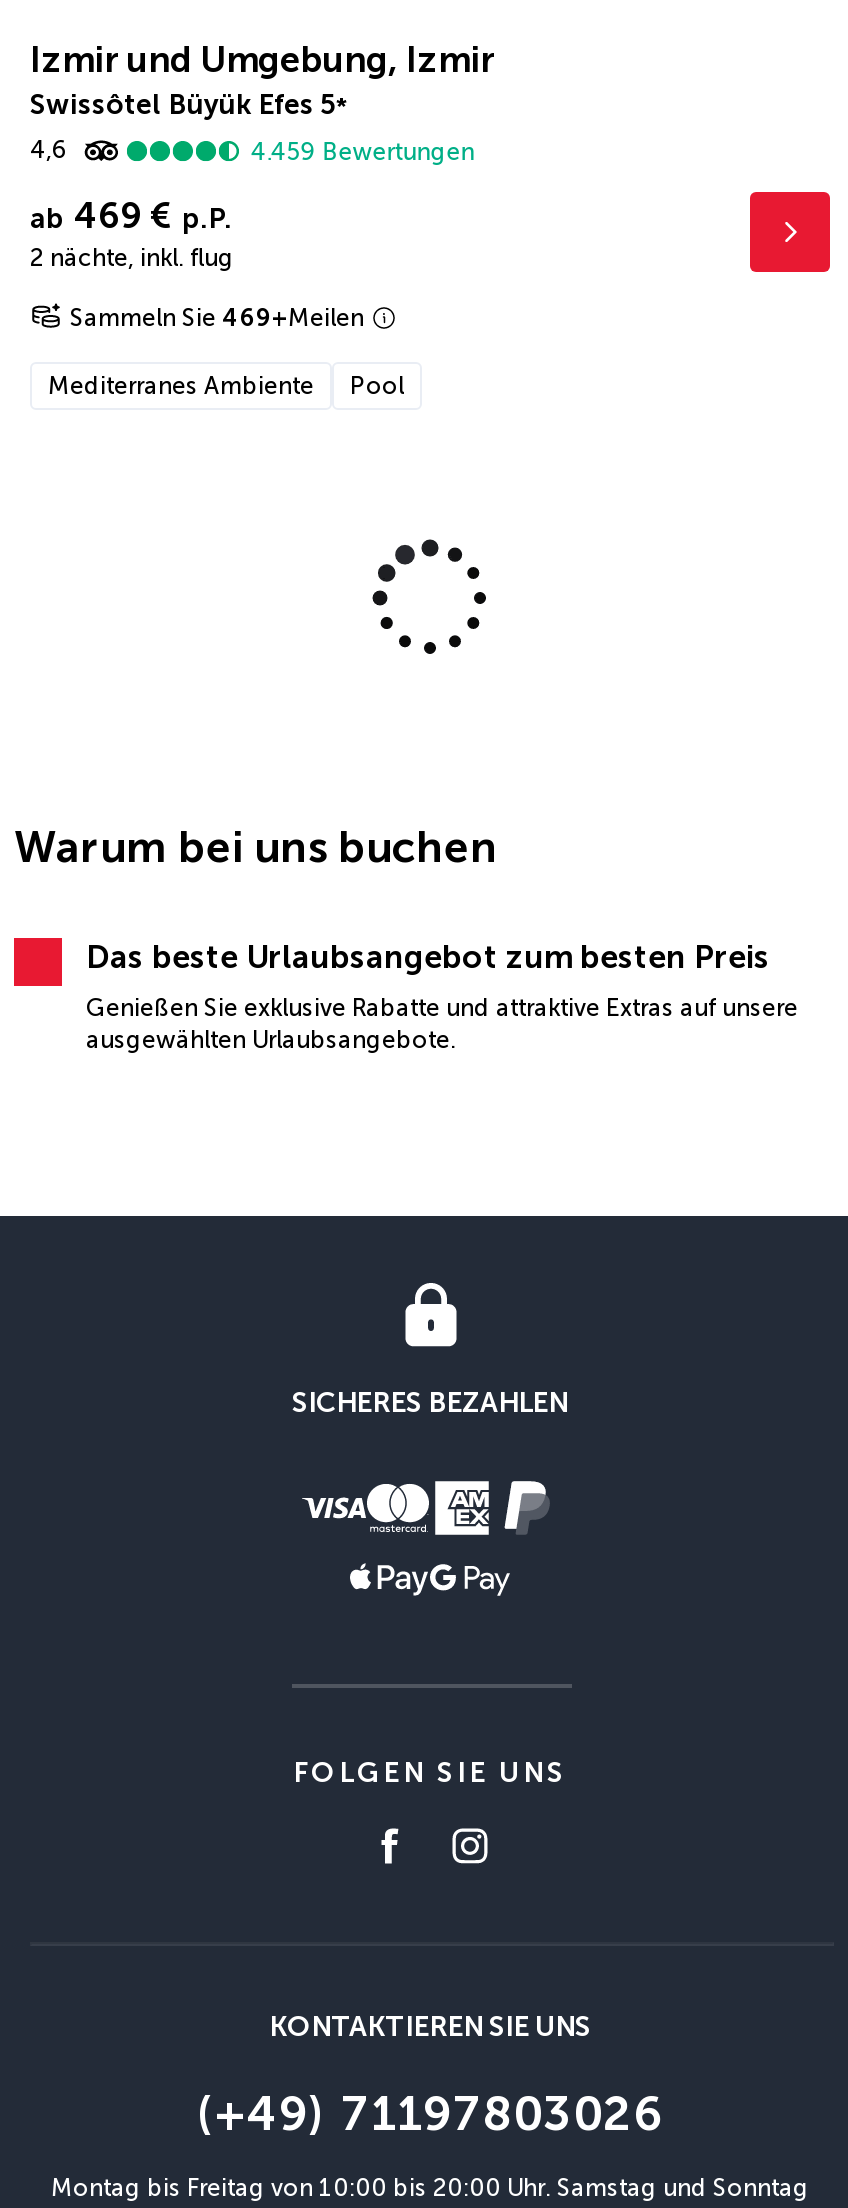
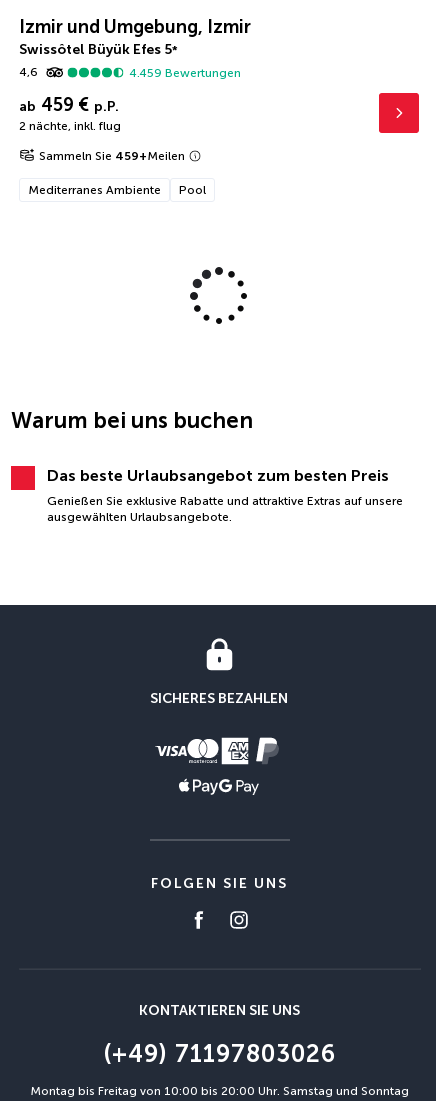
[30,194,232,238] ab 469 € p.P. -> [19,94,119,116] ab 459 € p.P.
[70,304,364,332] Sammeln Sie 469+Meilen -> [39,149,185,163] Sammeln Sie 459+Meilen

